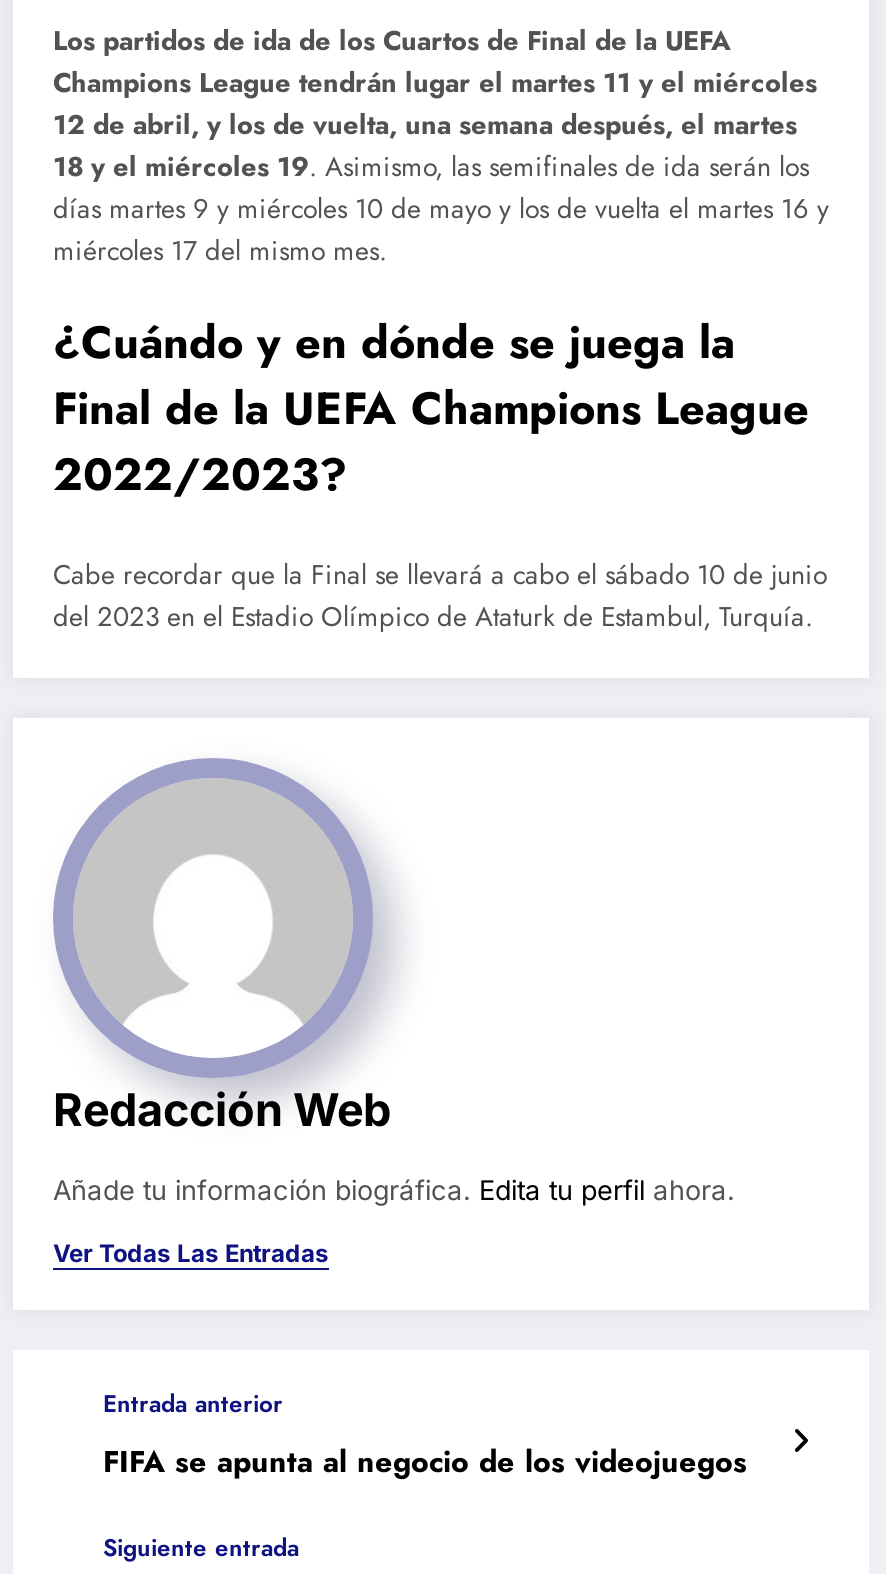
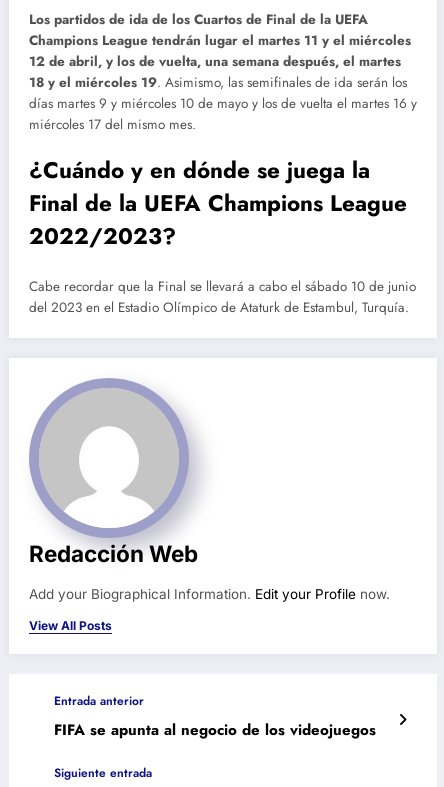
[53,1173,735,1205] Añade tu información biográfica. Edita tu perfil ahora. -> [29,586,390,602] Add your Biographical Information. Edit your Profile now.
[53,1237,329,1267] Ver Todas Las Entradas -> [29,618,112,633] View All Posts

